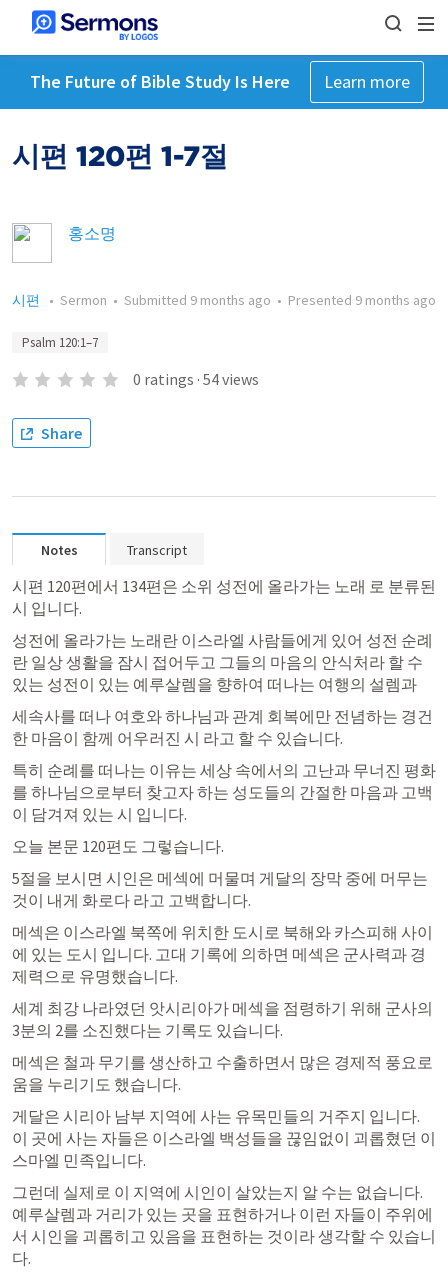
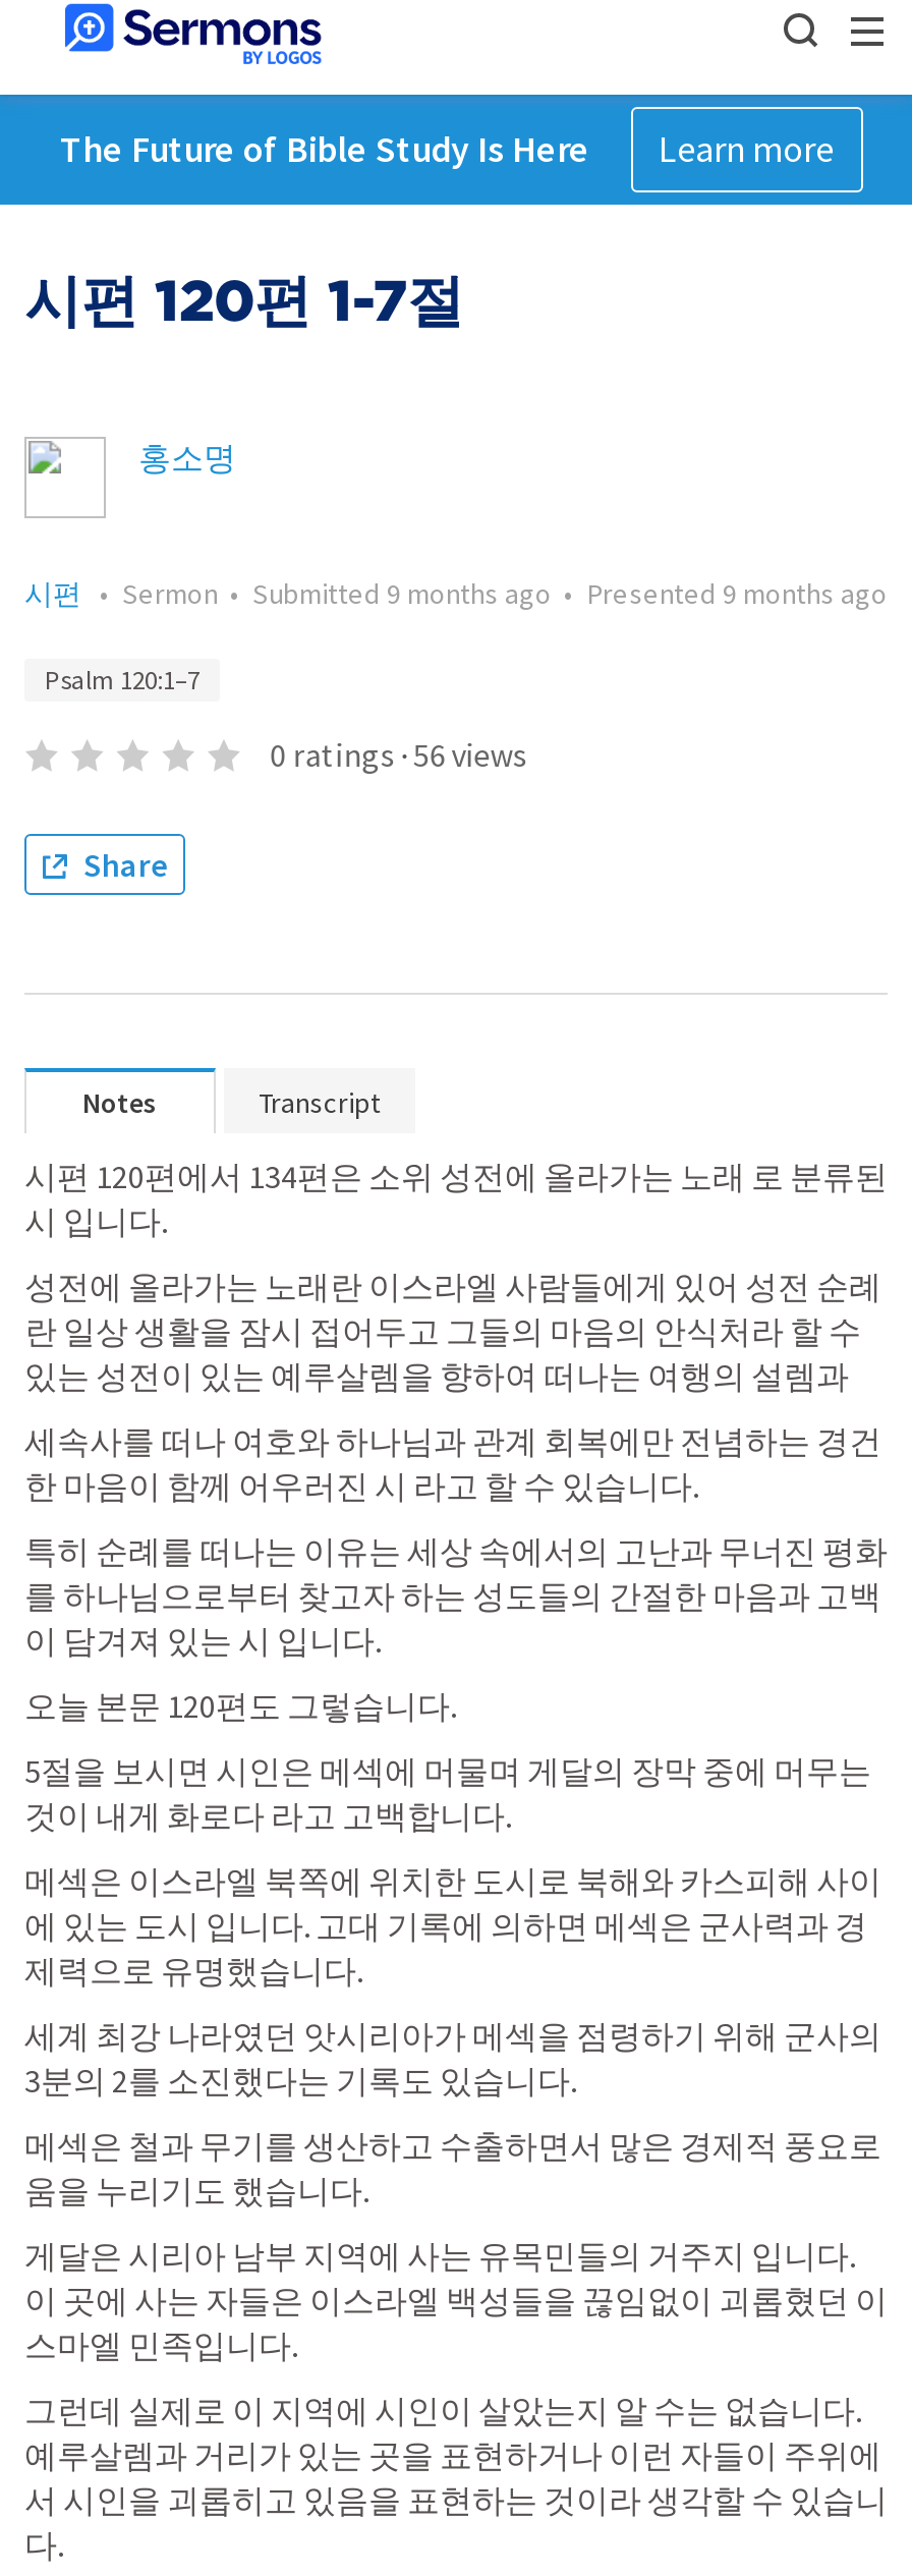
[133,369,259,389] 0 ratings · 54 views -> [270,734,527,775] 0 ratings · 56 views

